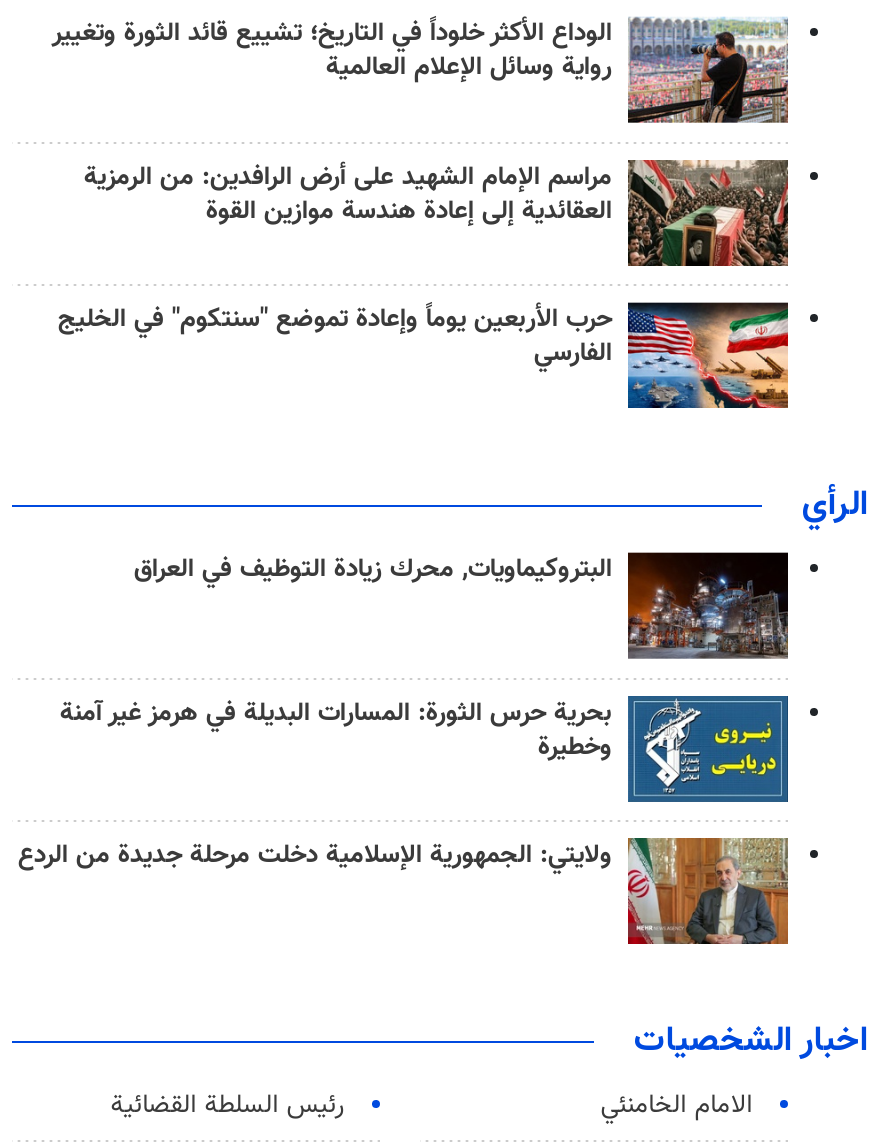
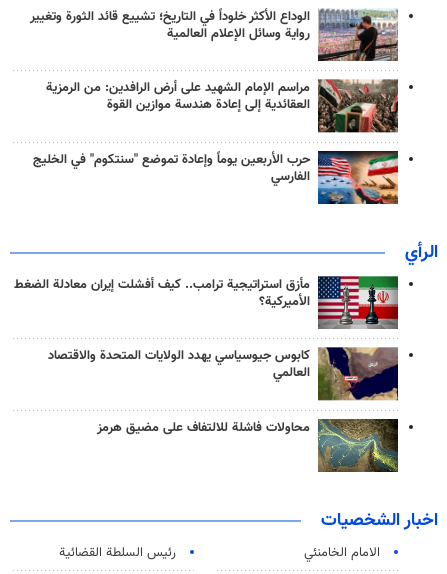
[134,550,790,660] [image] | البتروكيماويات, محرك زيادة التوظيف في العراق -> [14,275,399,329] [image] | مأزق استراتيجية ترامب.. كيف أفشلت إيران معادلة الضغط | الأميركية؟
[60,693,790,804] [image] | بحرية حرس الثورة: المسارات البديلة في هرمز غير آمنة | وخطيرة -> [48,346,399,401] [image] | كابوس جيوسياسي يهدد الولايات المتحدة والاقتصاد | العالمي
[18,836,790,946] [image] | ولايتي: الجمهورية الإسلامية دخلت مرحلة جديدة من الردع -> [97,418,399,473] [image] | محاولات فاشلة للالتفاف على مضيق هرمز

